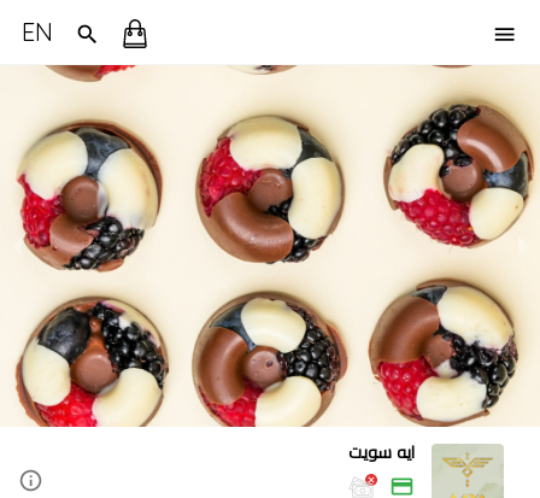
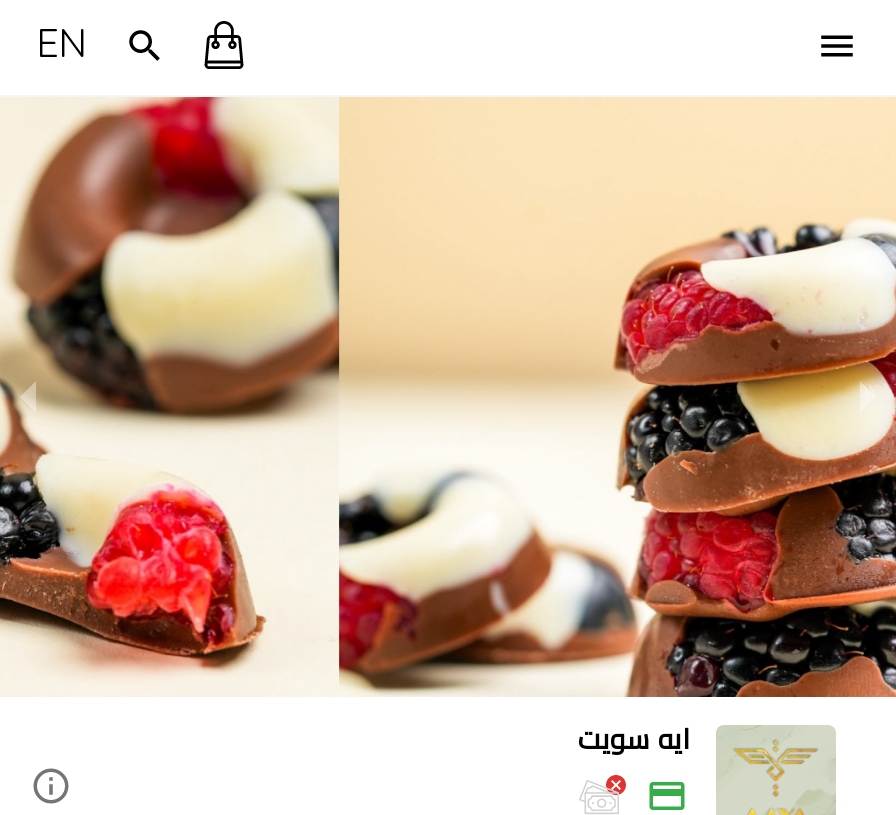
[4,64,536,428] [image] -> [6,97,890,699] [image]

